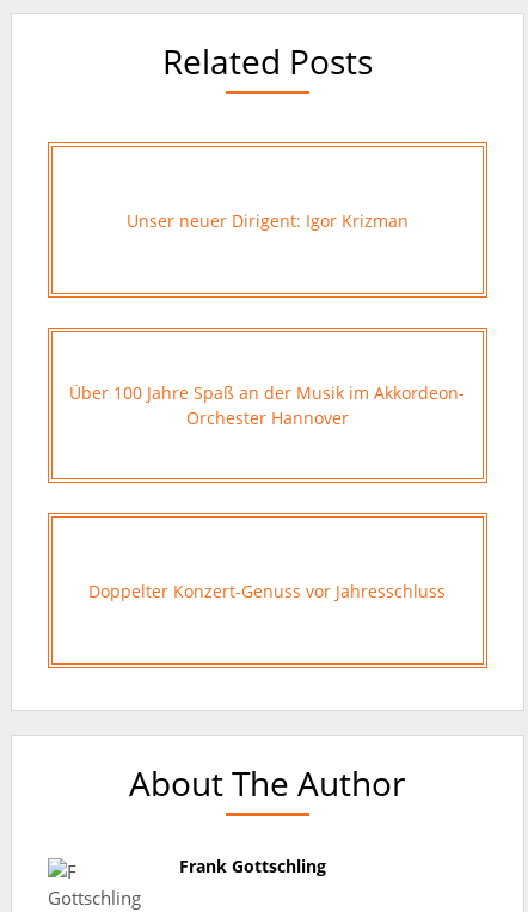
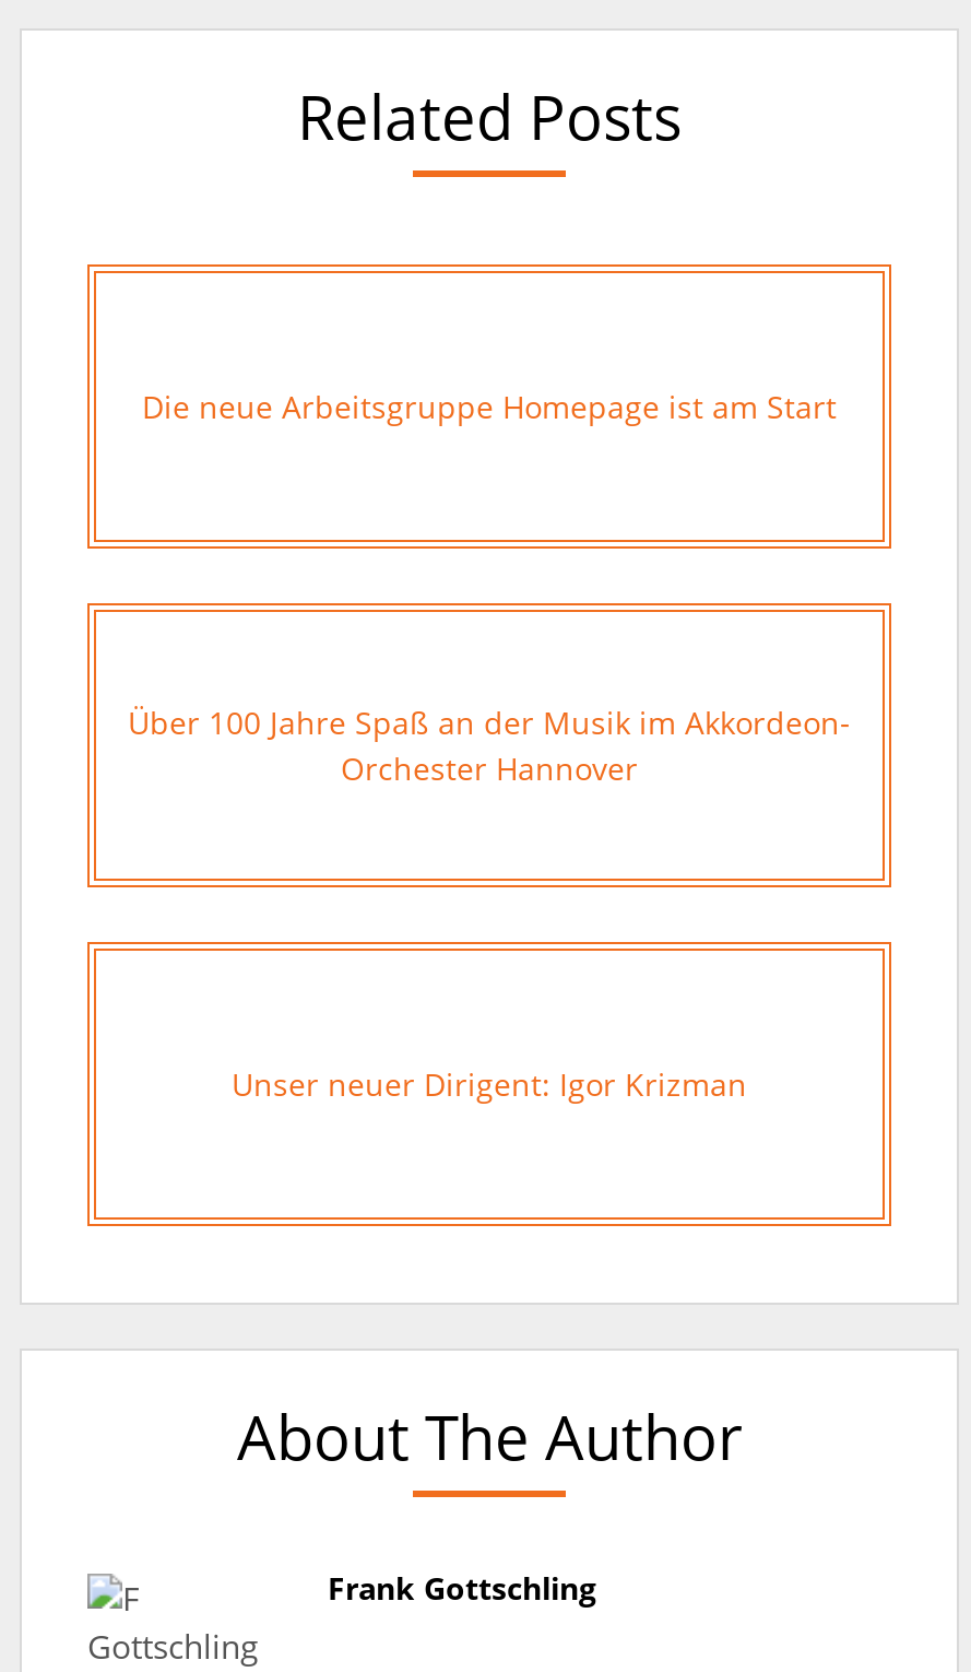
none -> [142,386,837,427] Die neue Arbeitsgruppe Homepage ist am Start
moved [127,209,409,231] -> [232,1063,747,1105]: Unser neuer Dirigent: Igor Krizman
[89,579,446,602] Doppelter Konzert-Genuss vor Jahresschluss -> none

